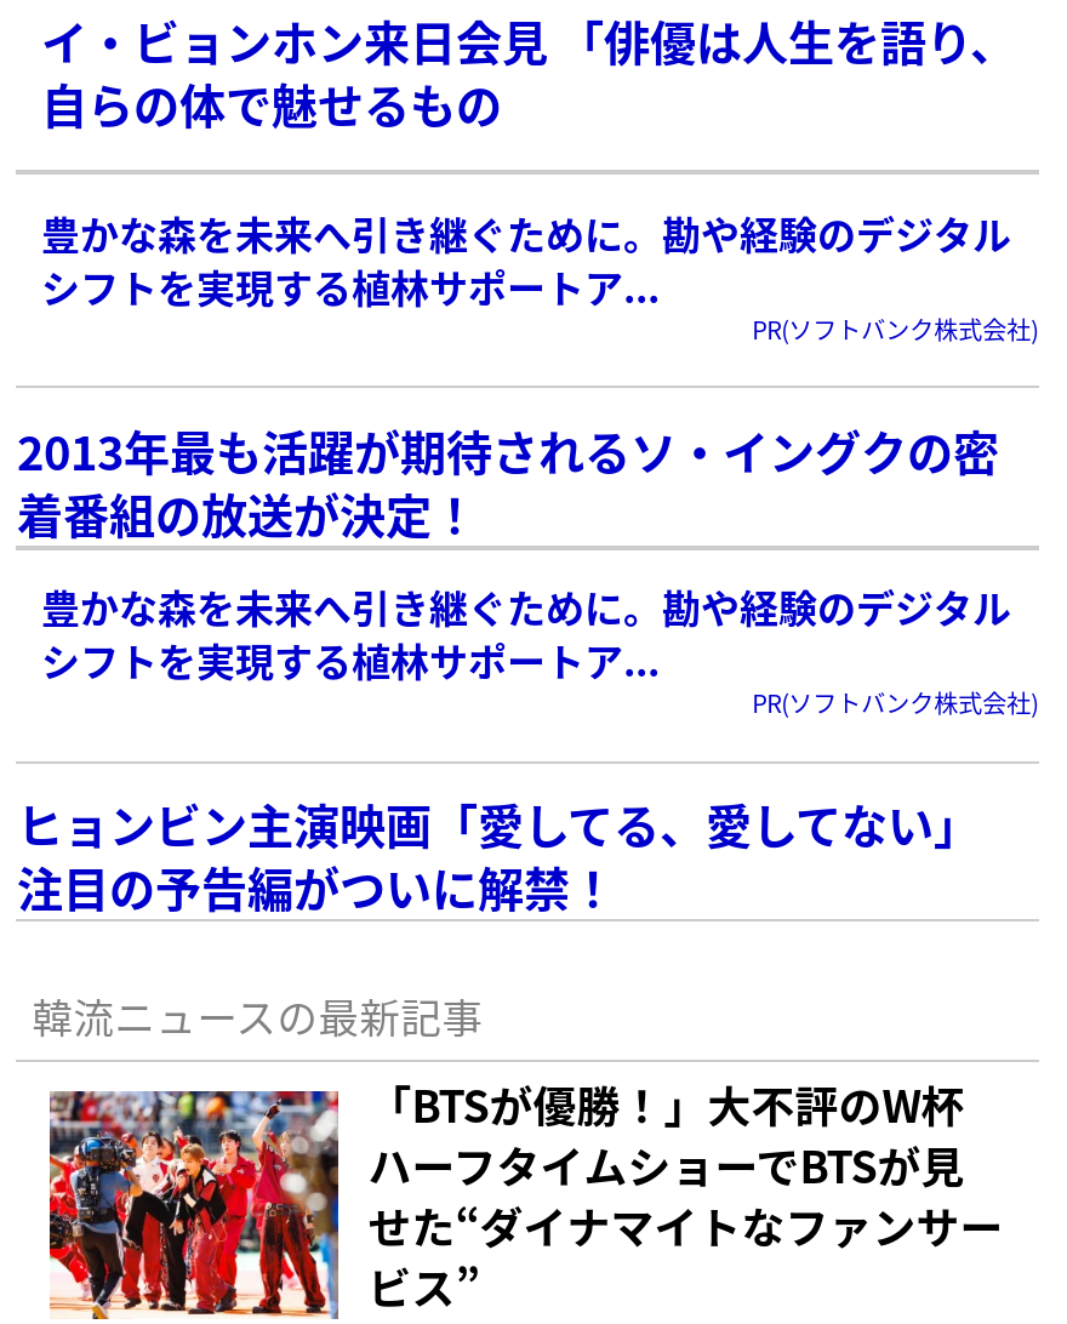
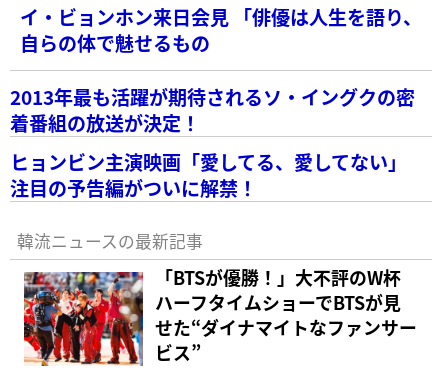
[41,203,1038,346] 豊かな森を未来へ引き継ぐために。勘や経験のデジタル | シフトを実現する植林サポートア... | PR(ソフトバンク株式会社) -> none
[41,578,1038,721] 豊かな森を未来へ引き継ぐために。勘や経験のデジタル | シフトを実現する植林サポートア... | PR(ソフトバンク株式会社) -> none

